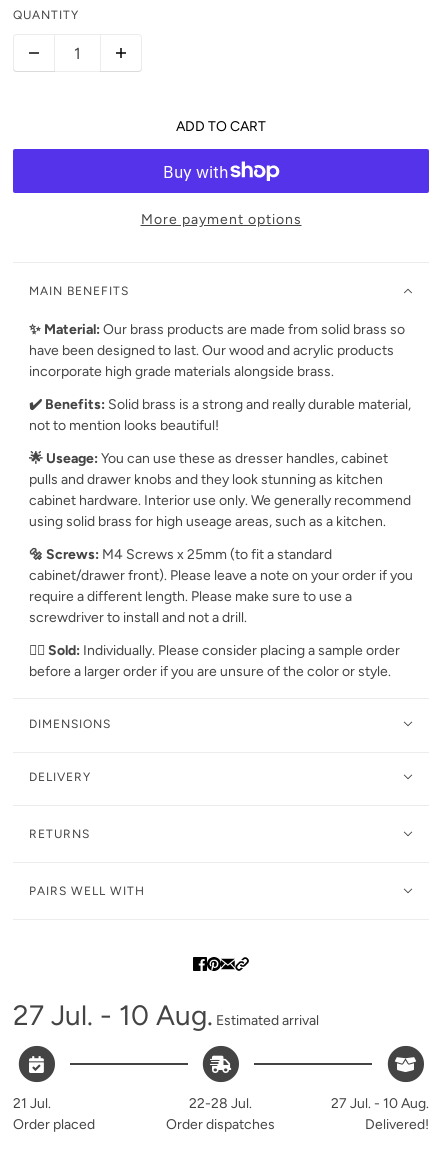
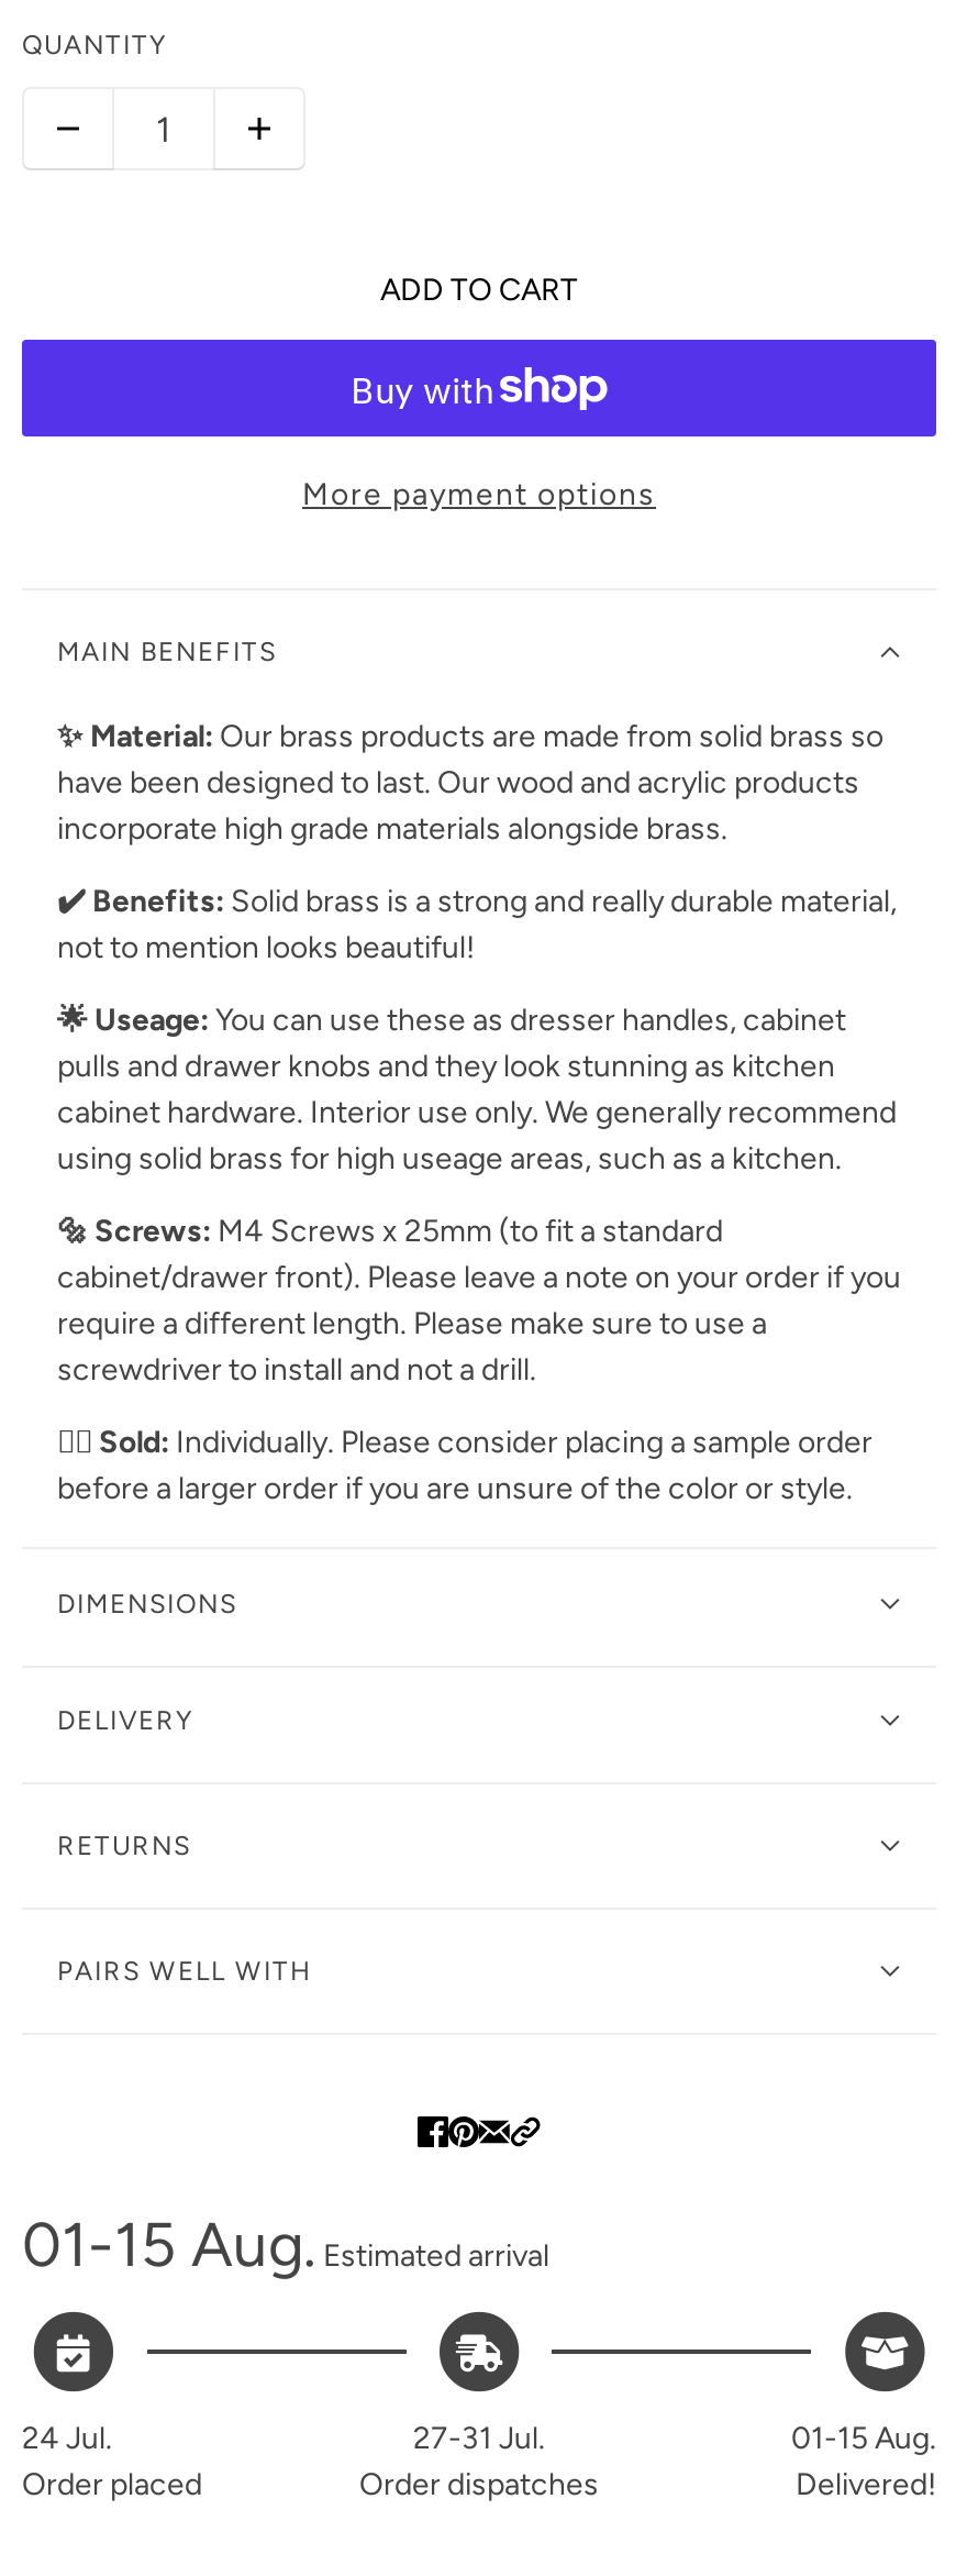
[13,998,319,1032] 27 Jul. - 10 Aug.Estimated arrival -> [22,2207,549,2281] 01-15 Aug.Estimated arrival
[13,1095,51,1112] 21 Jul. -> [22,2421,112,2458] 24 Jul.
[189,1095,252,1112] 22-28 Jul. -> [413,2421,545,2458] 27-31 Jul.
[331,1095,429,1112] 27 Jul. - 10 Aug. -> [791,2421,936,2458] 01-15 Aug.

